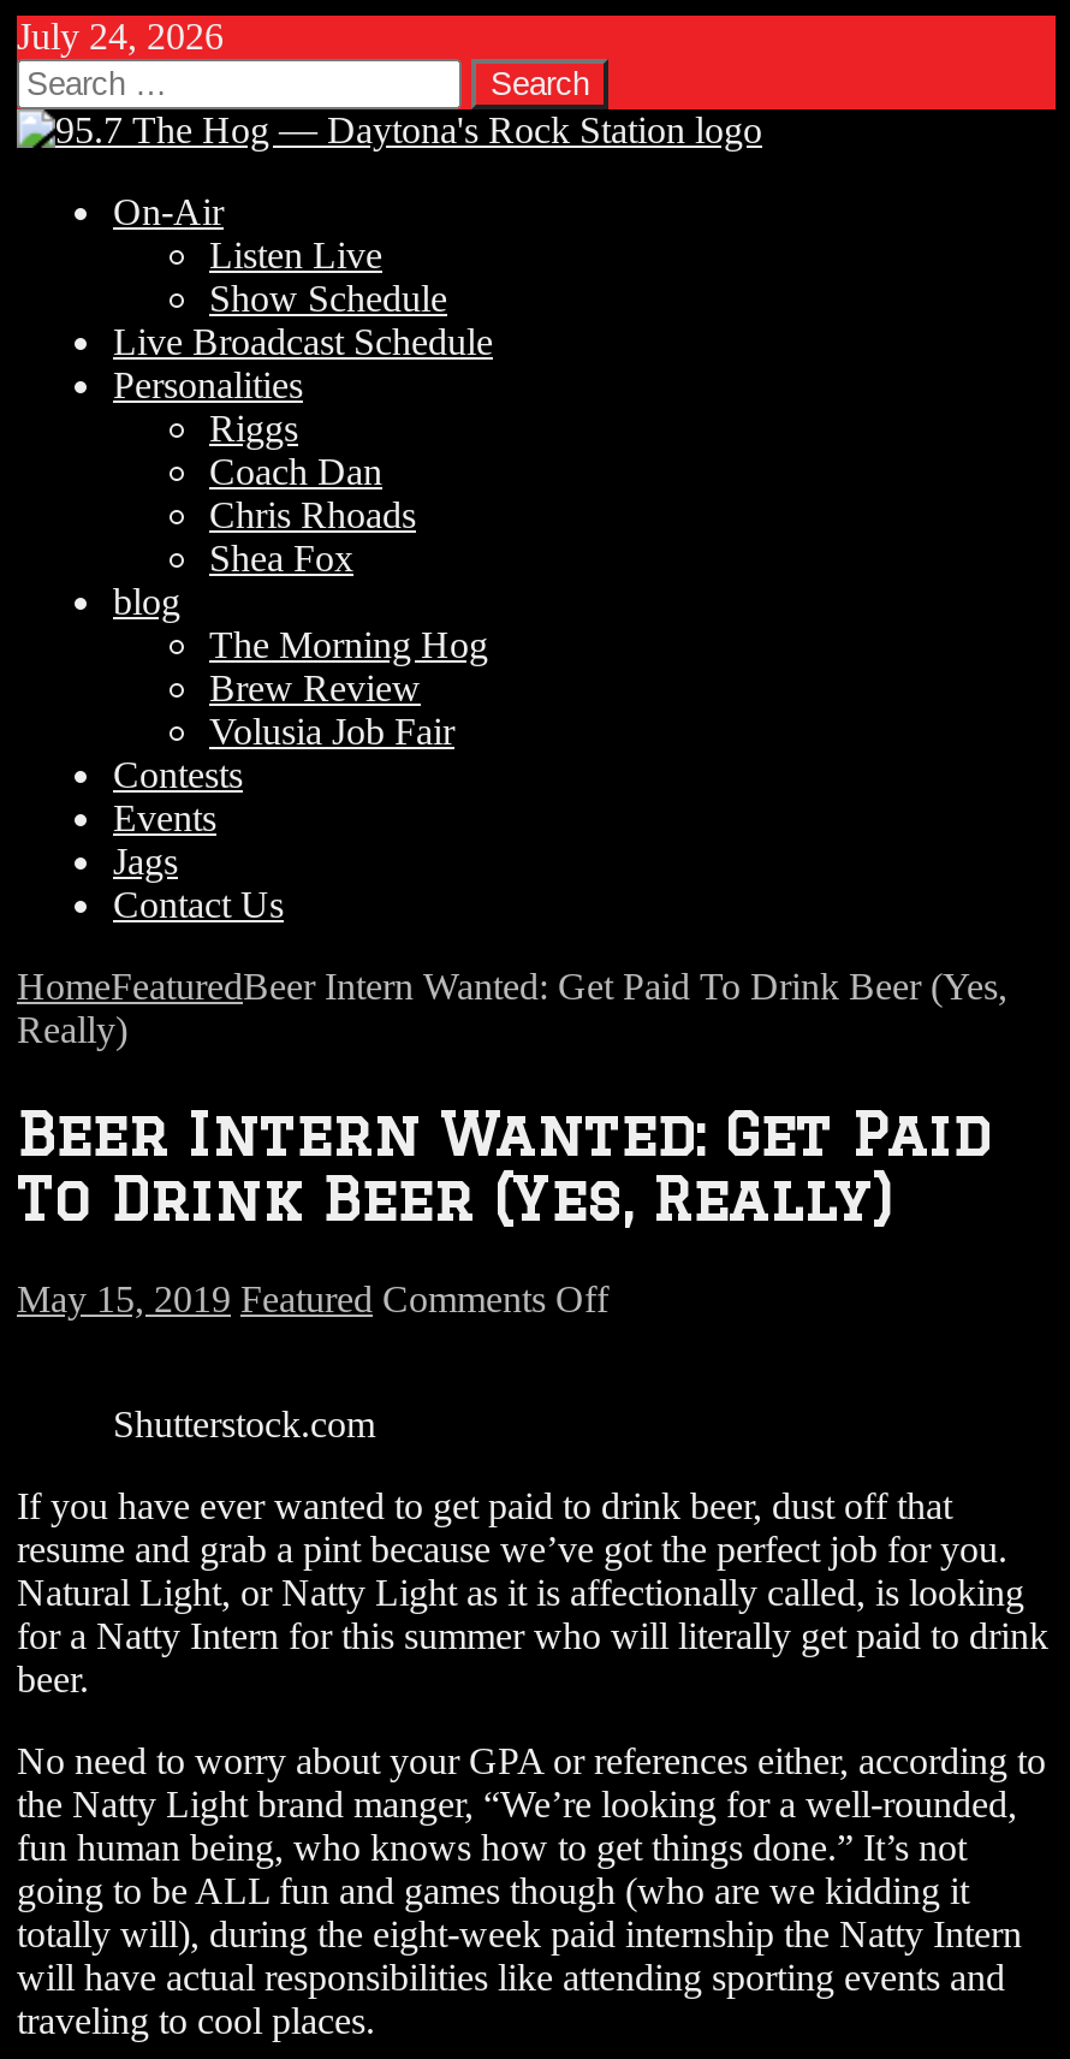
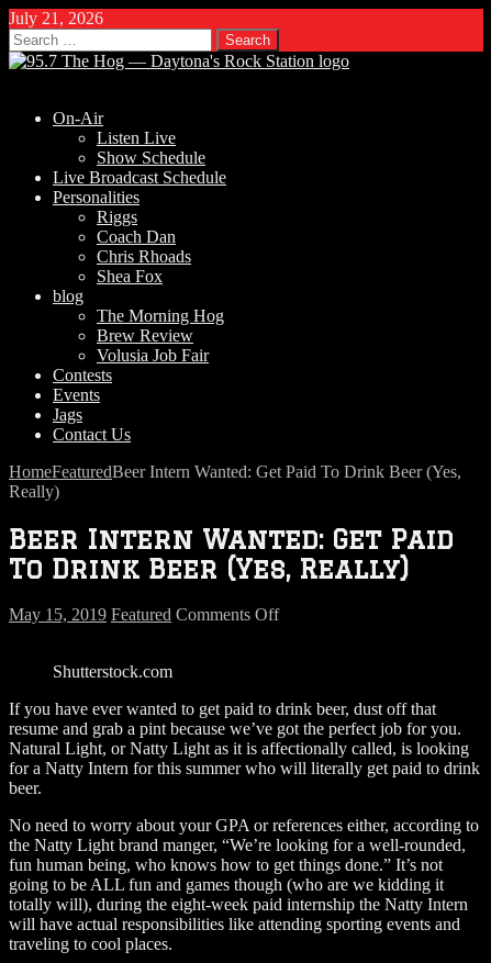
[17,16,224,57] July 24, 2026 -> [9,9,103,27] July 21, 2026

